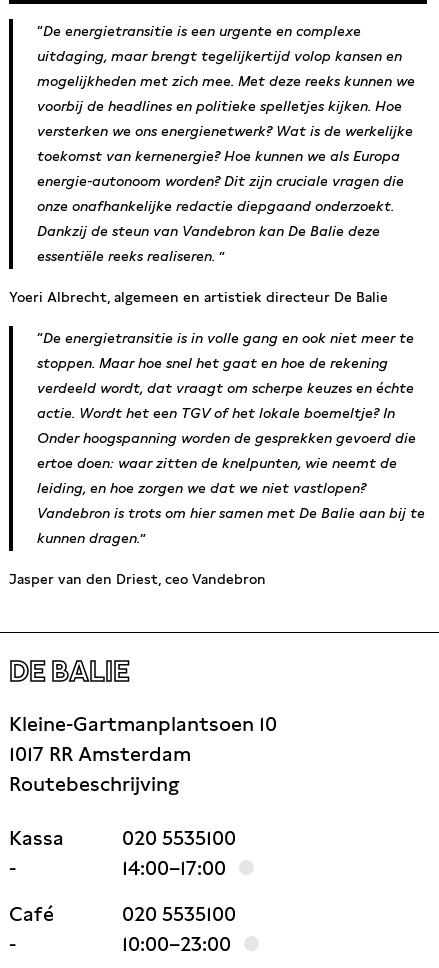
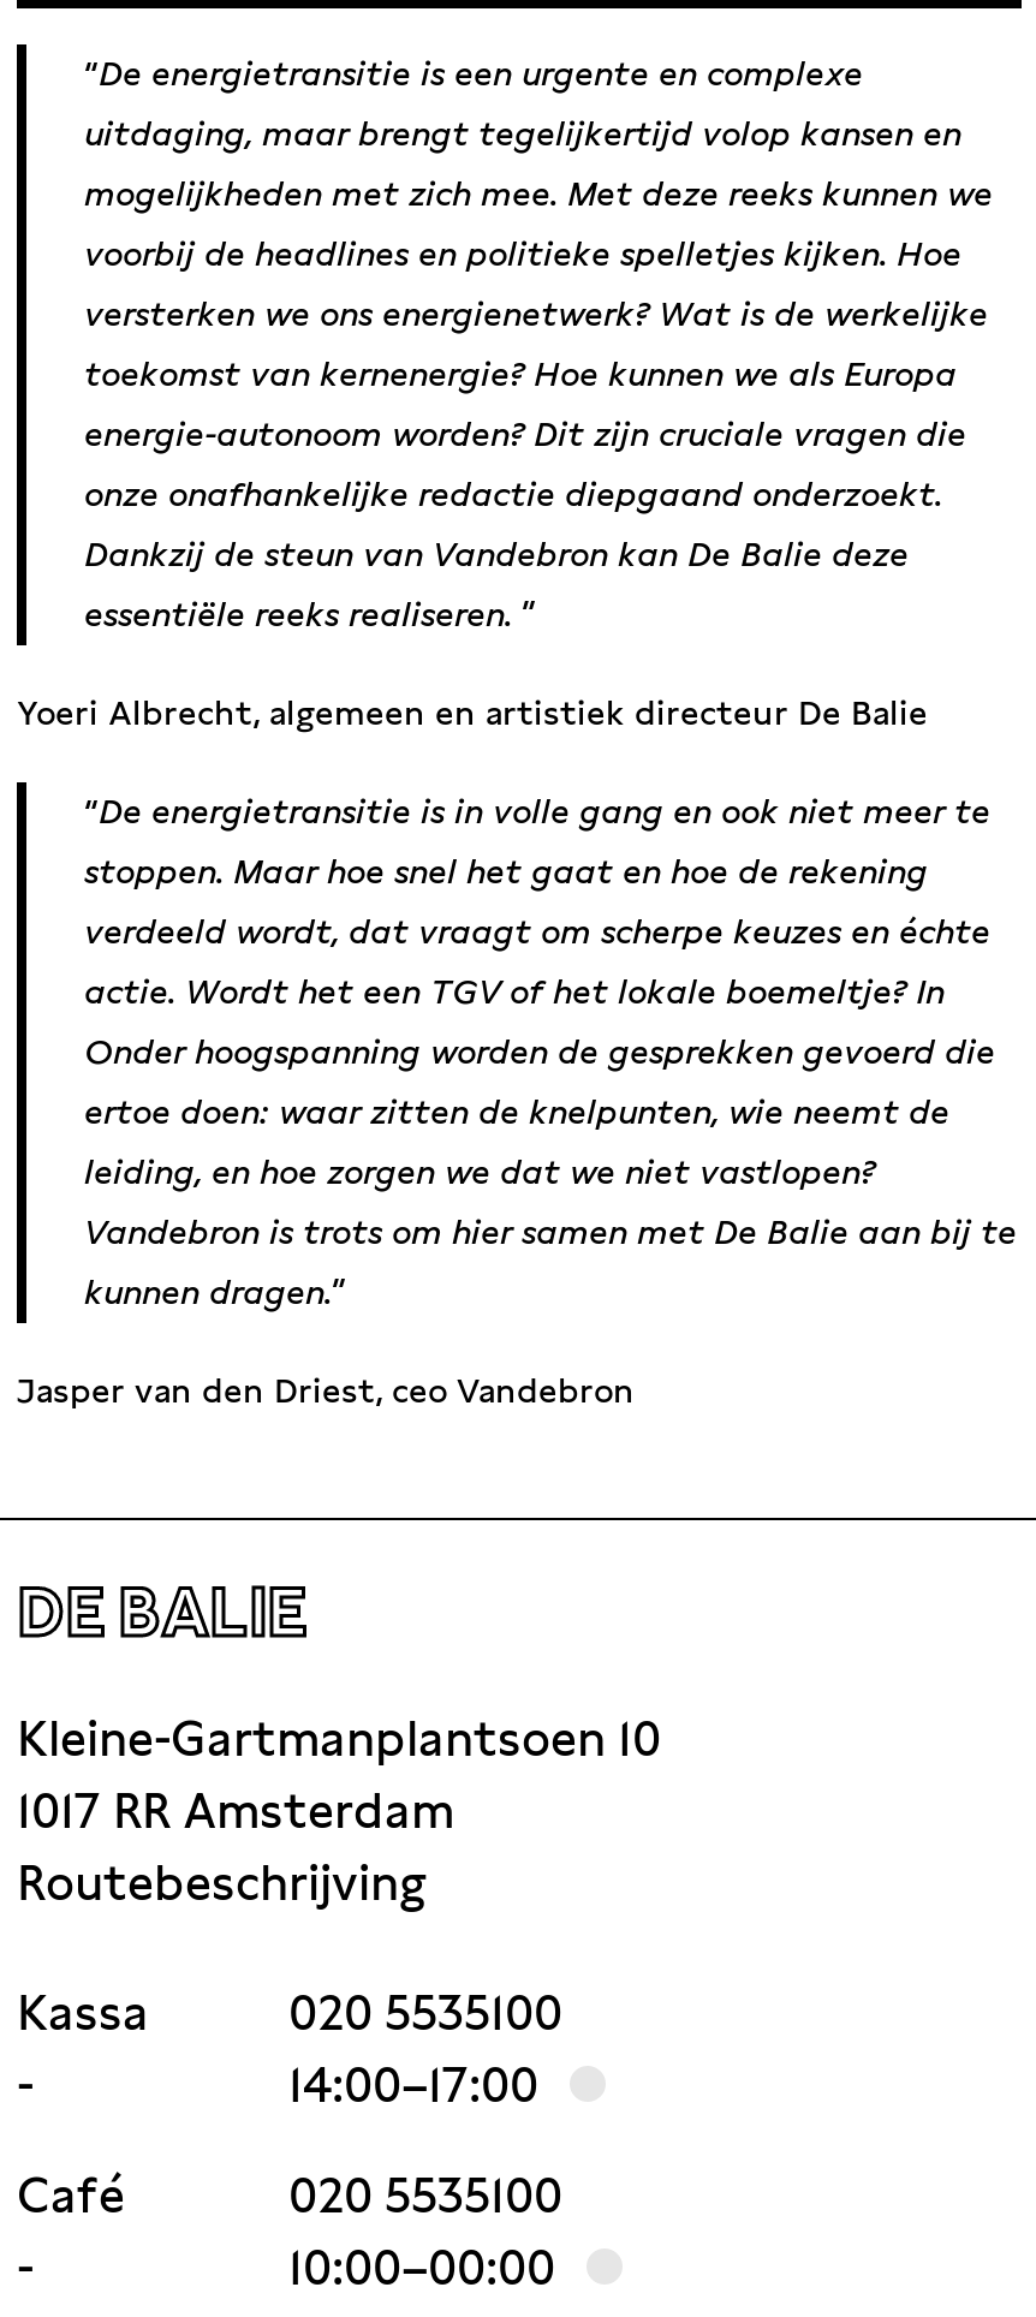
[122,932,236,956] 10:00–23:00 -> [288,2239,567,2297] 10:00–00:00

